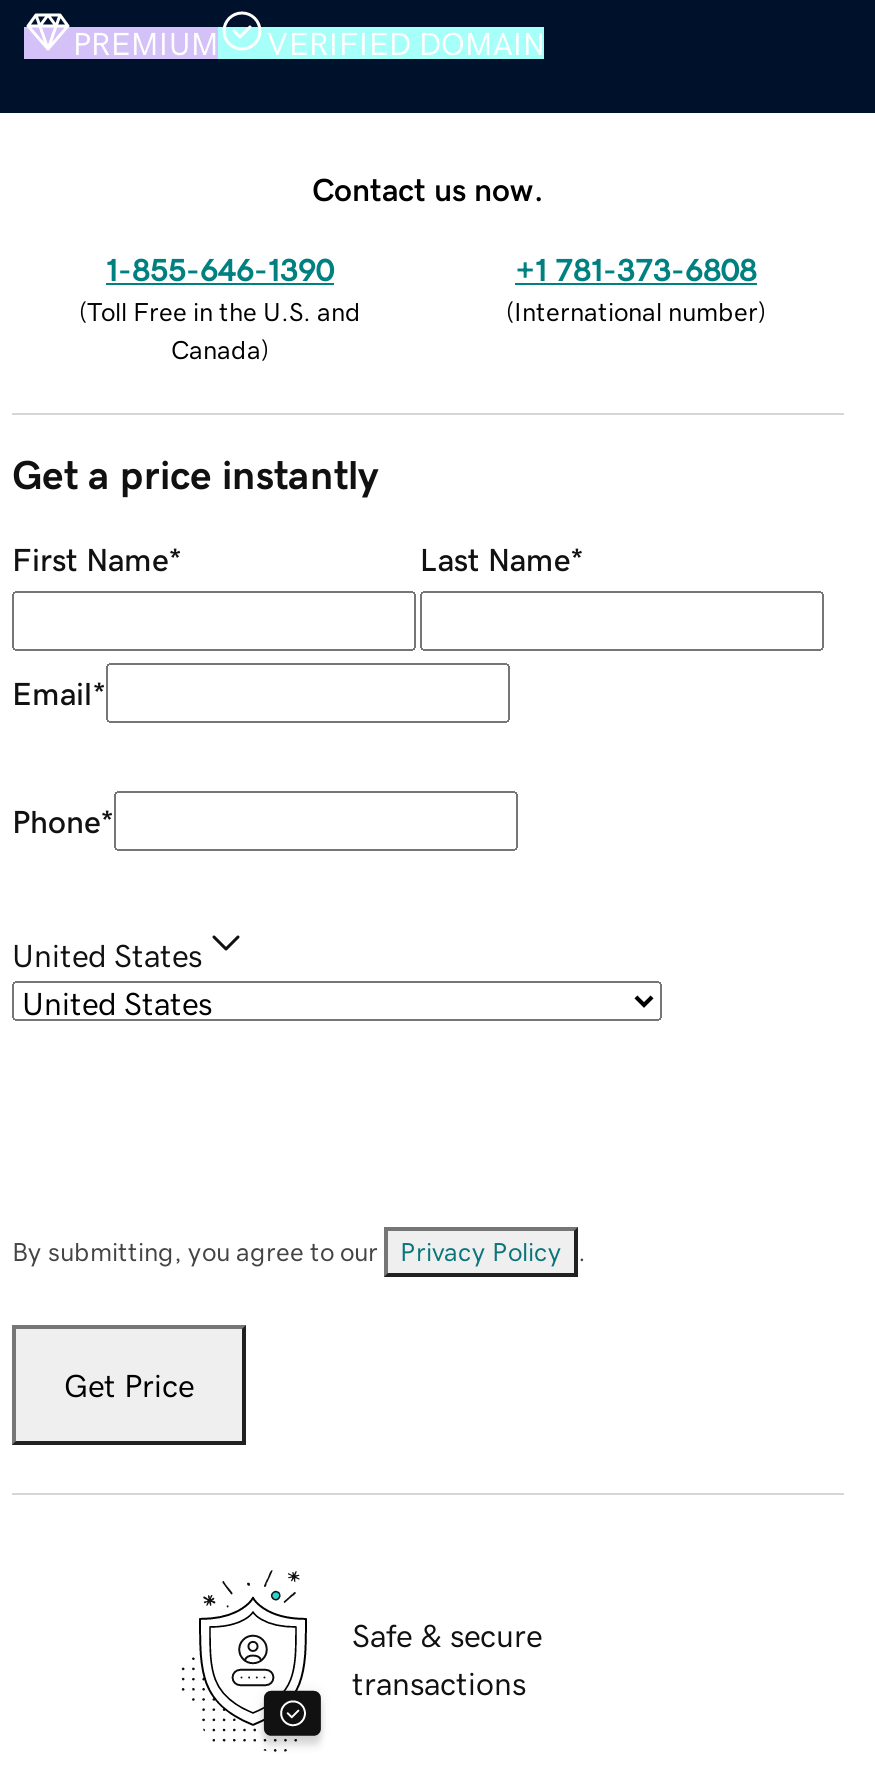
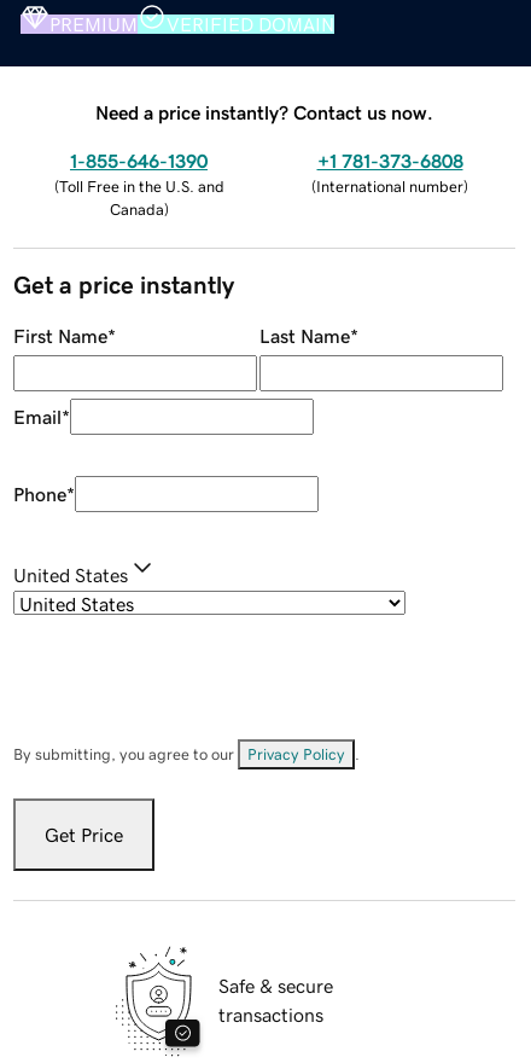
[312,172,544,204] Contact us now. -> [95,102,433,122] Need a price instantly? Contact us now.

